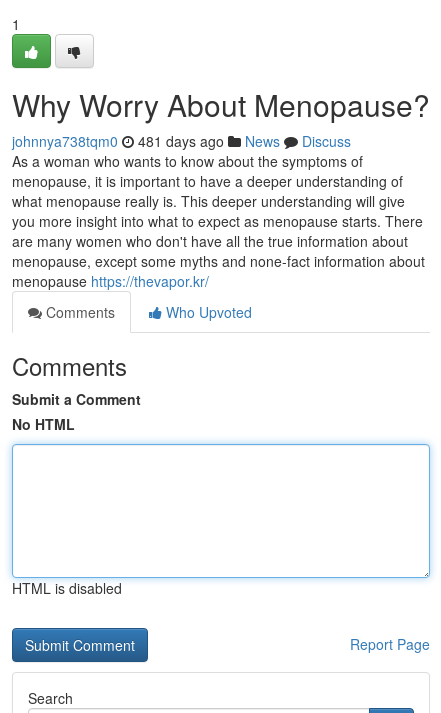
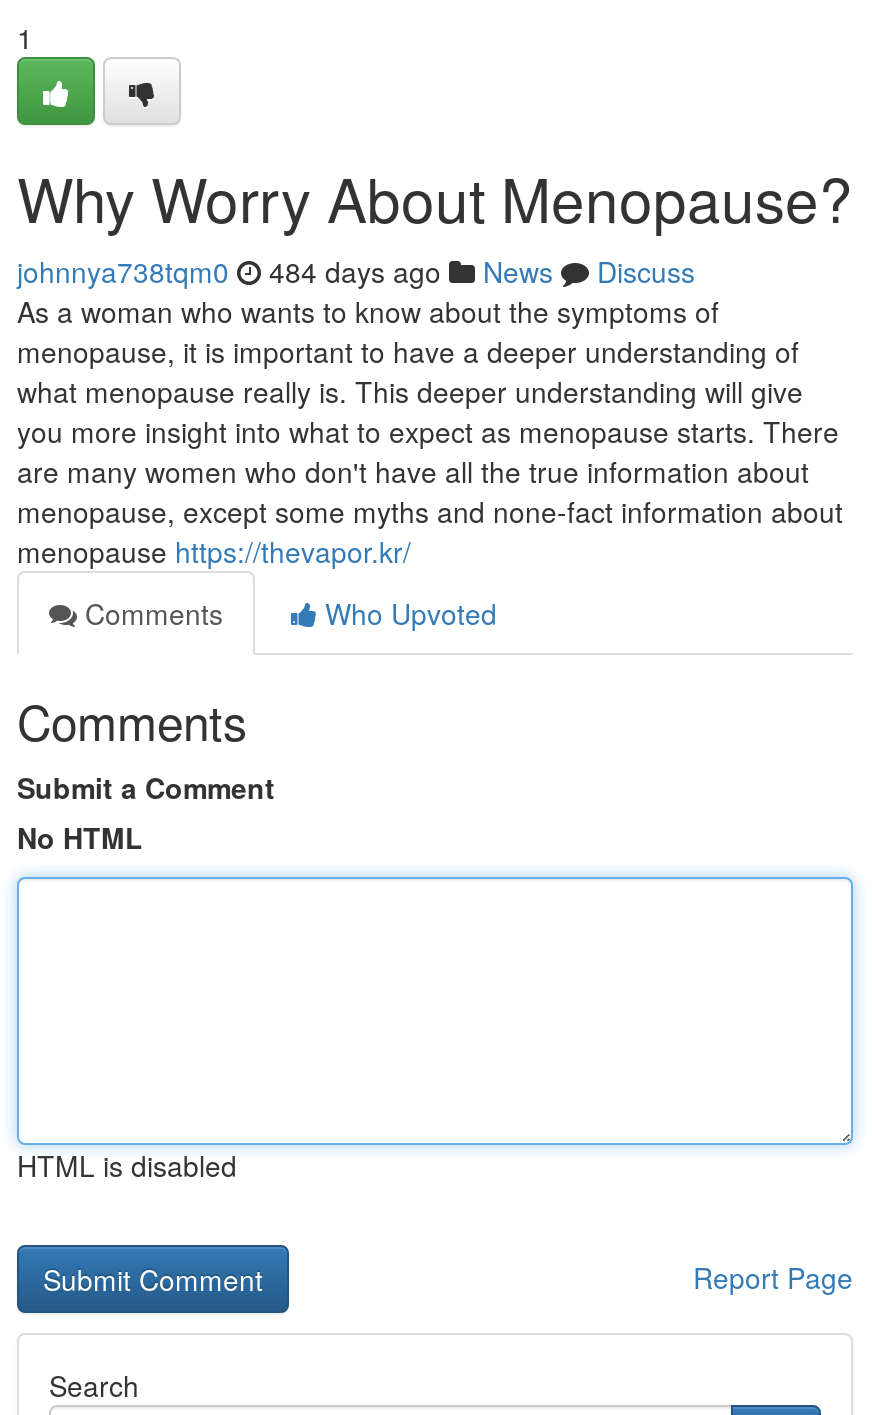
[12,131,351,151] johnnya738tqm0 481 days ago News Discuss -> [17,251,695,291] johnnya738tqm0 484 days ago News Discuss

